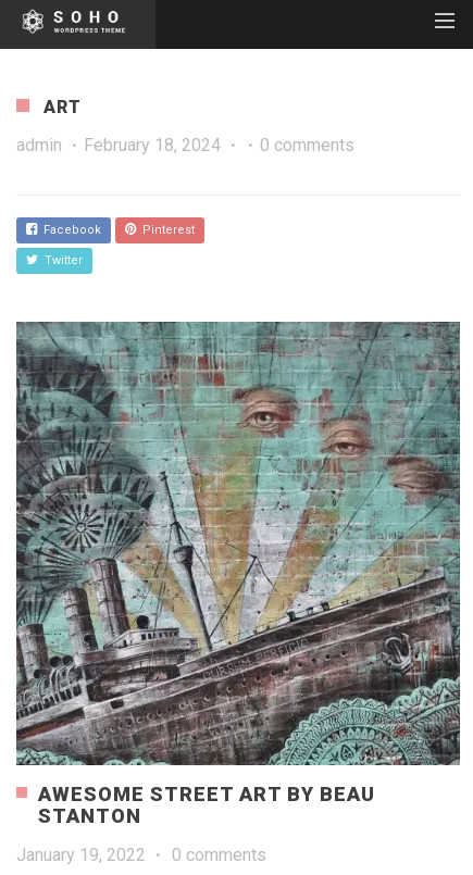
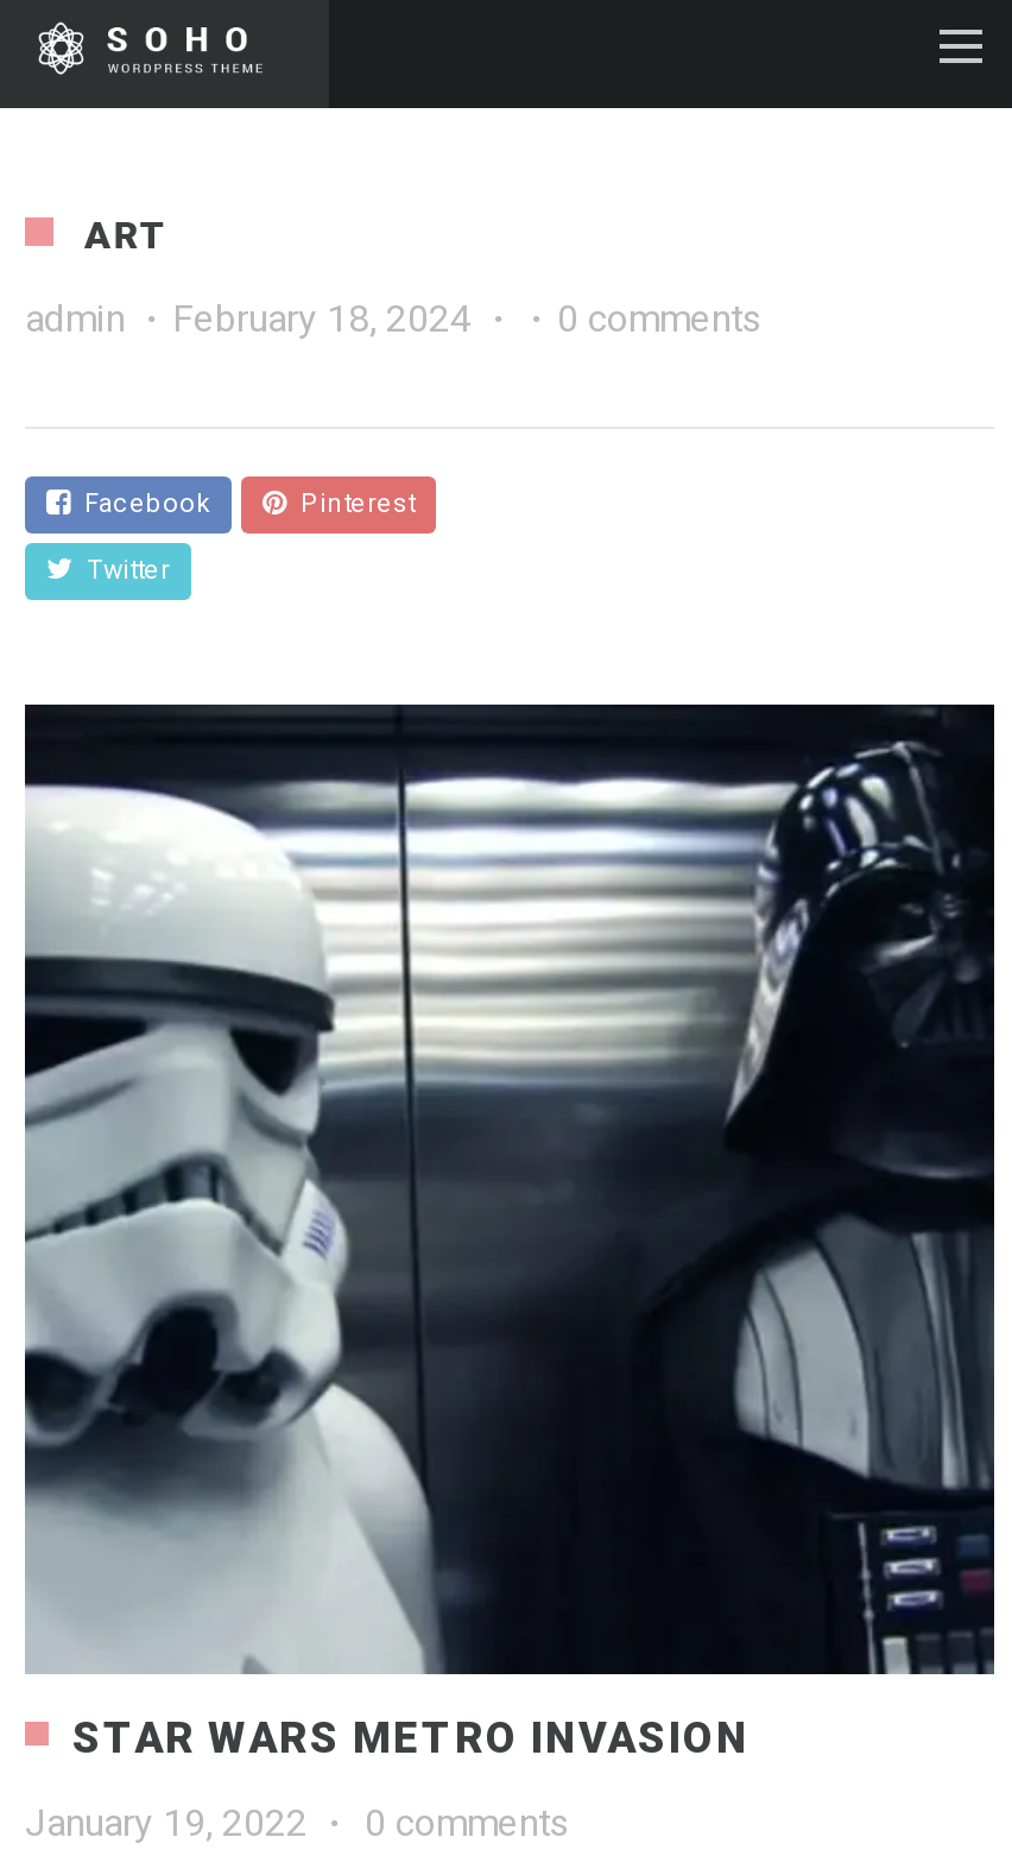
[15,321,461,827] [image] | AWESOME STREET ART BY BEAU | STANTON -> [25,702,997,1762] [image] | STAR WARS METRO INVASION

